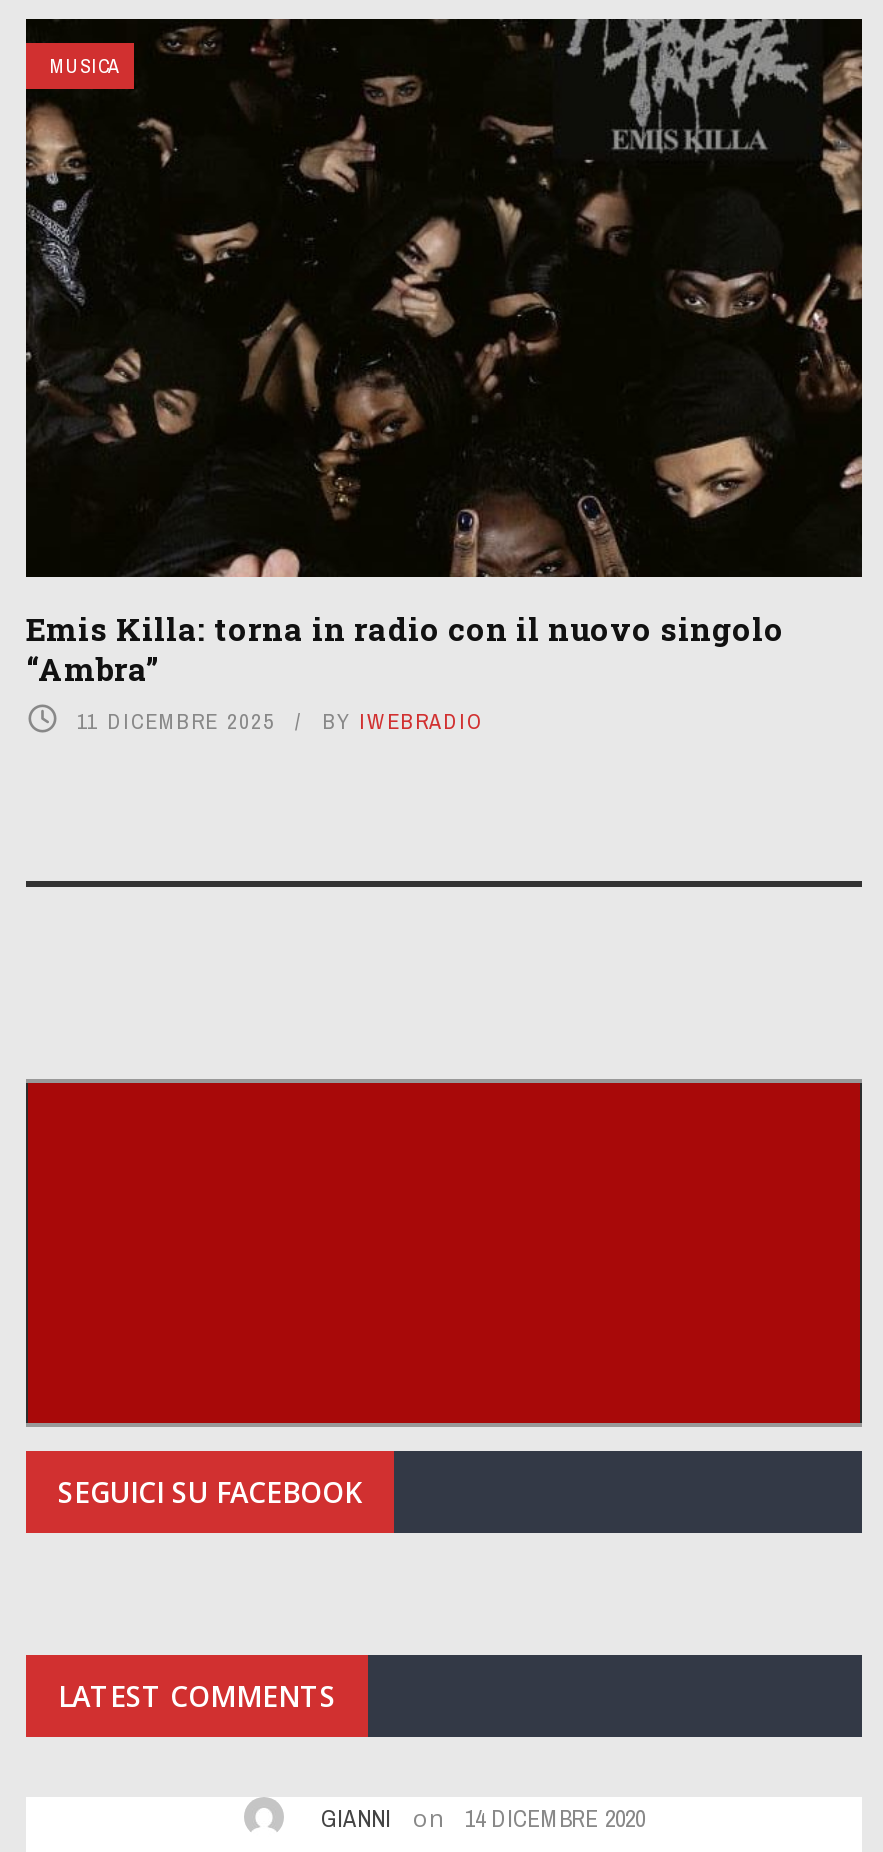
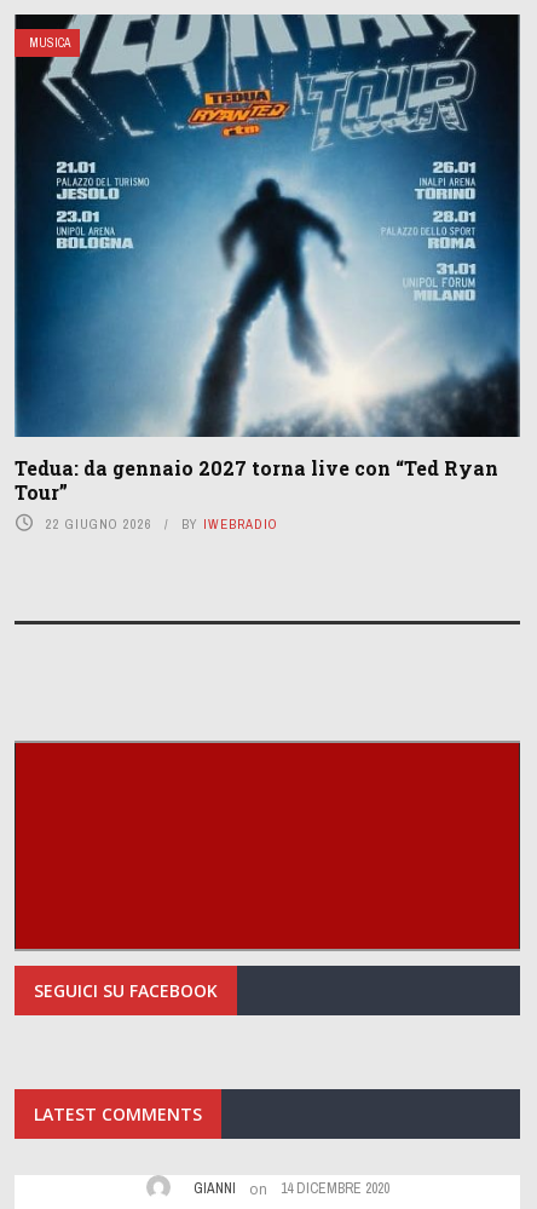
[24,17,864,735] [image] | Emis Killa: torna in radio con il nuovo singolo | “Ambra” | 11 DICEMBRE 2025 -> [13,13,521,533] [image] | Tedua: da gennaio 2027 torna live con “Ted Ryan | Tour” | 22 GIUGNO 2026

